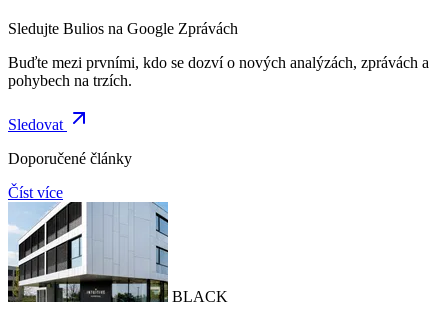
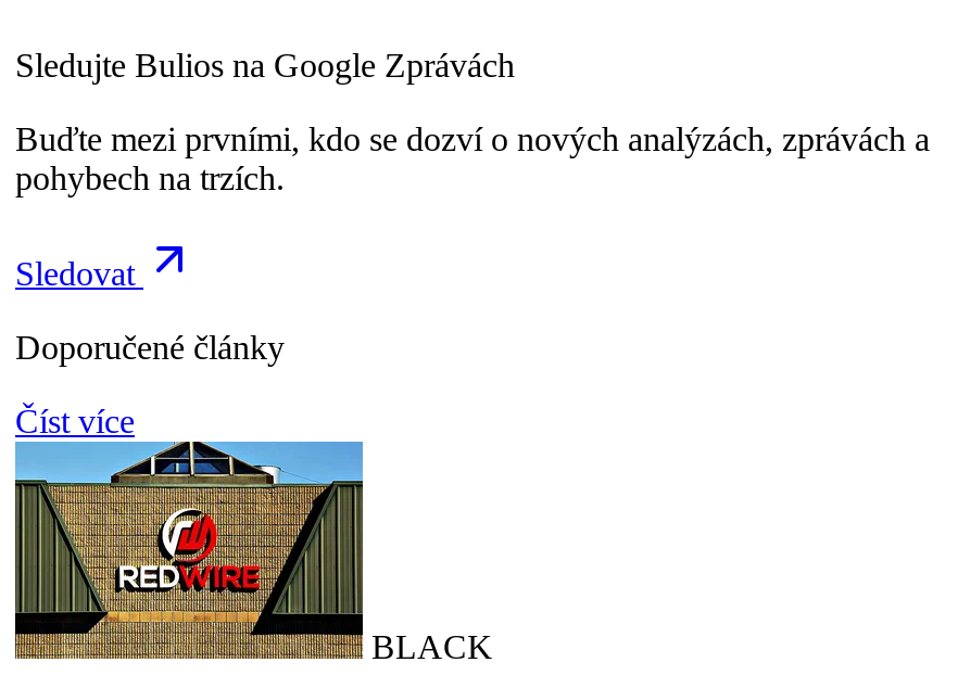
[7,201,169,303] [image] -> [13,439,365,661] [image]

